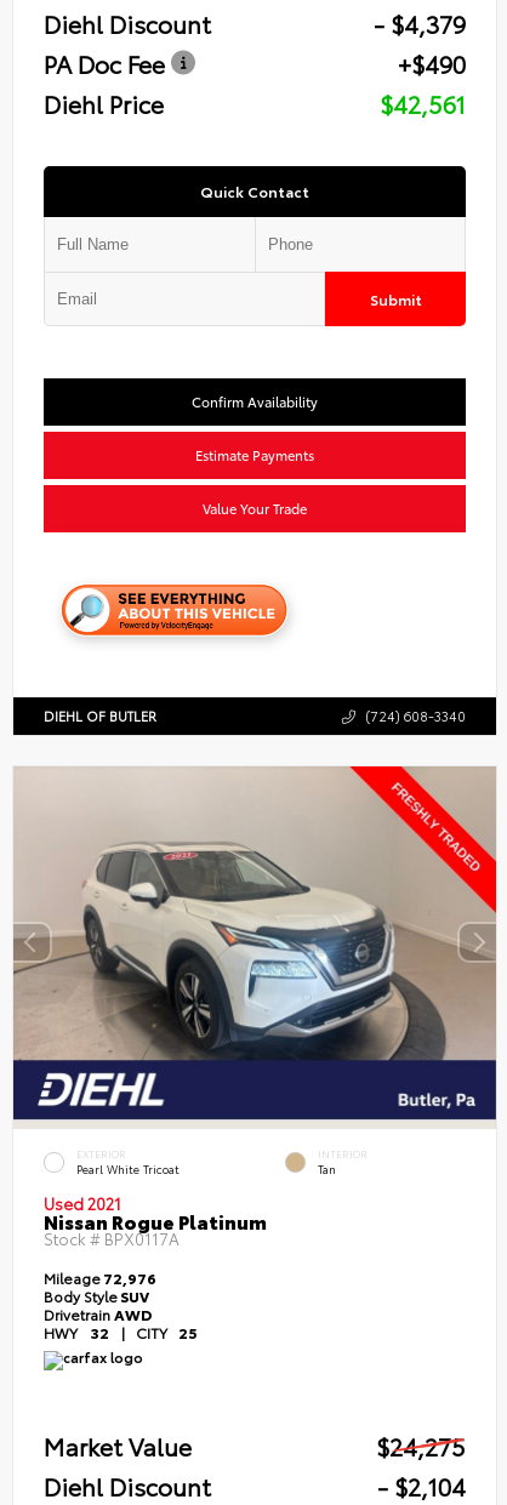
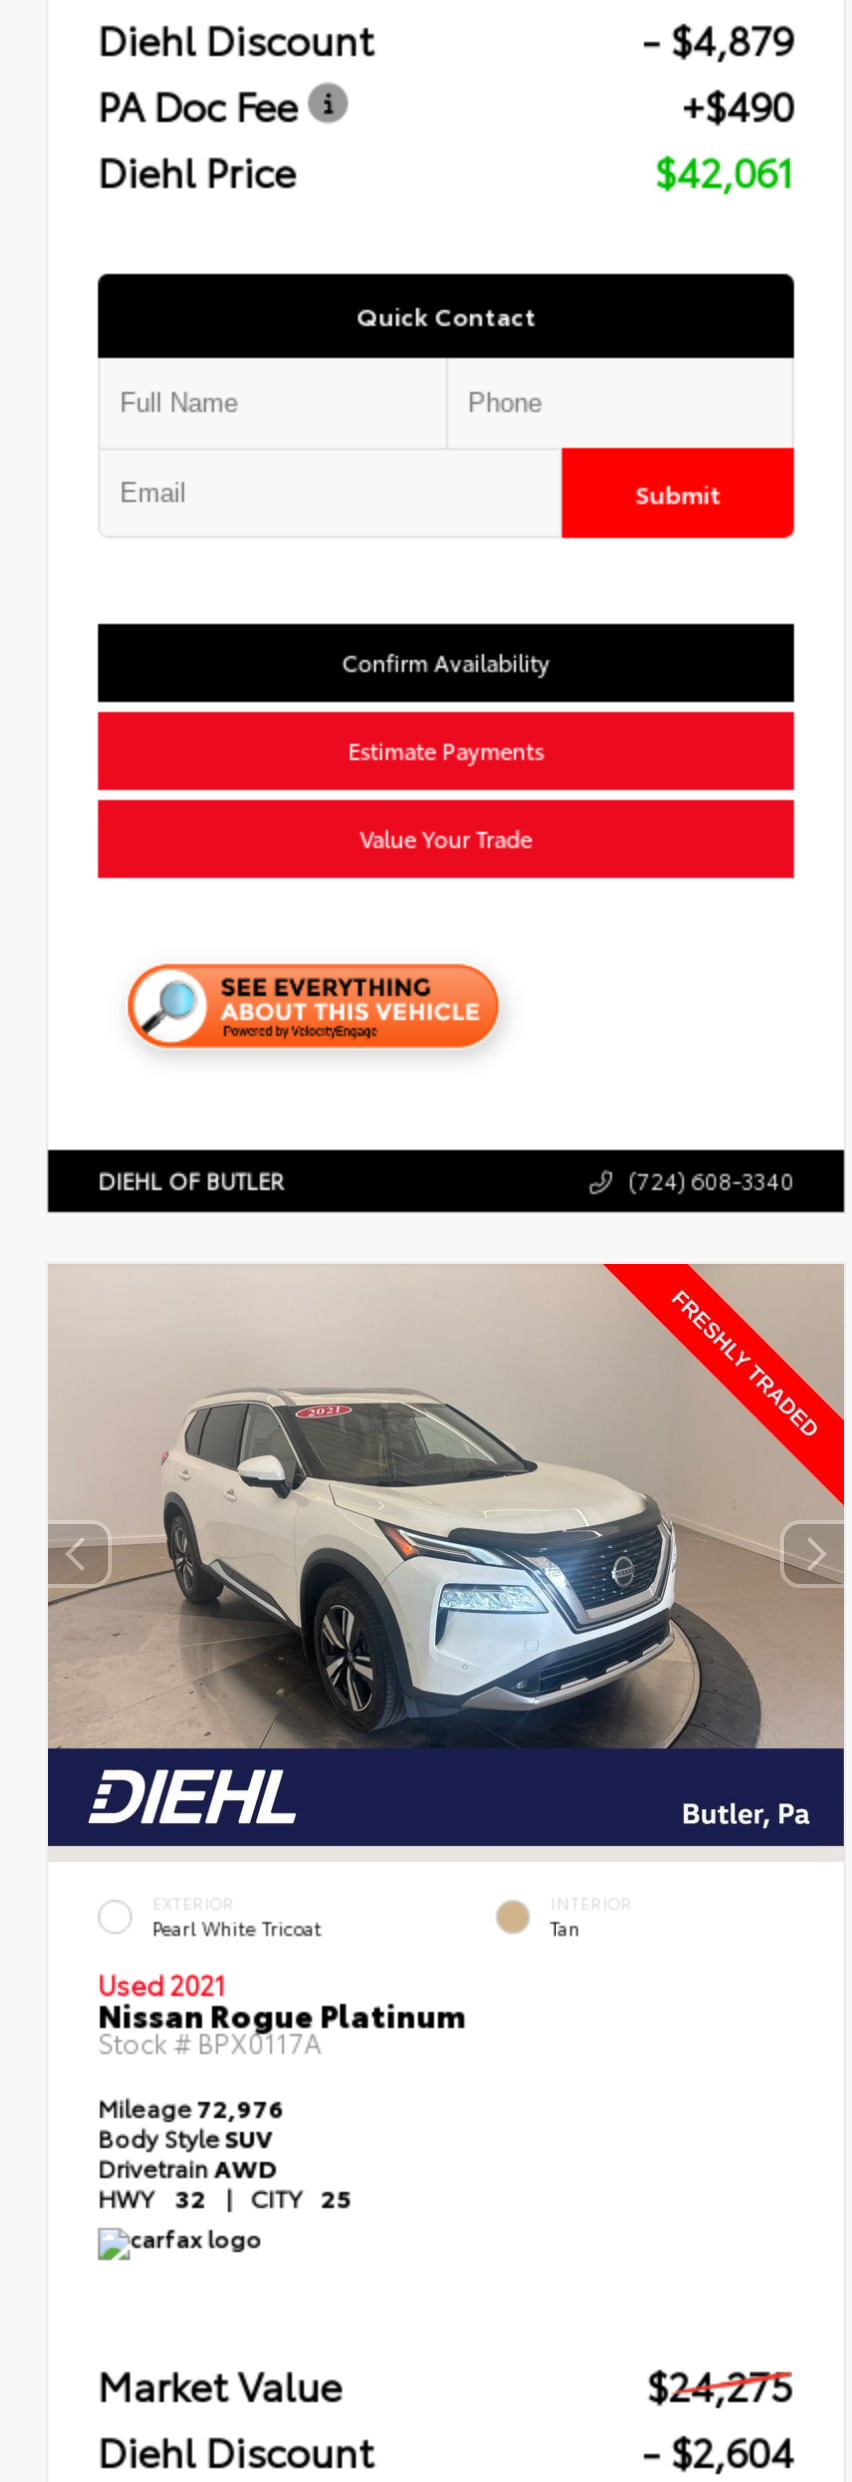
[374,5,466,39] - $4,379 -> [642,8,794,64] - $4,879
[380,85,466,119] $42,561 -> [654,140,794,196] $42,061
[377,1468,466,1502] - $2,104 -> [642,2421,794,2477] - $2,604

